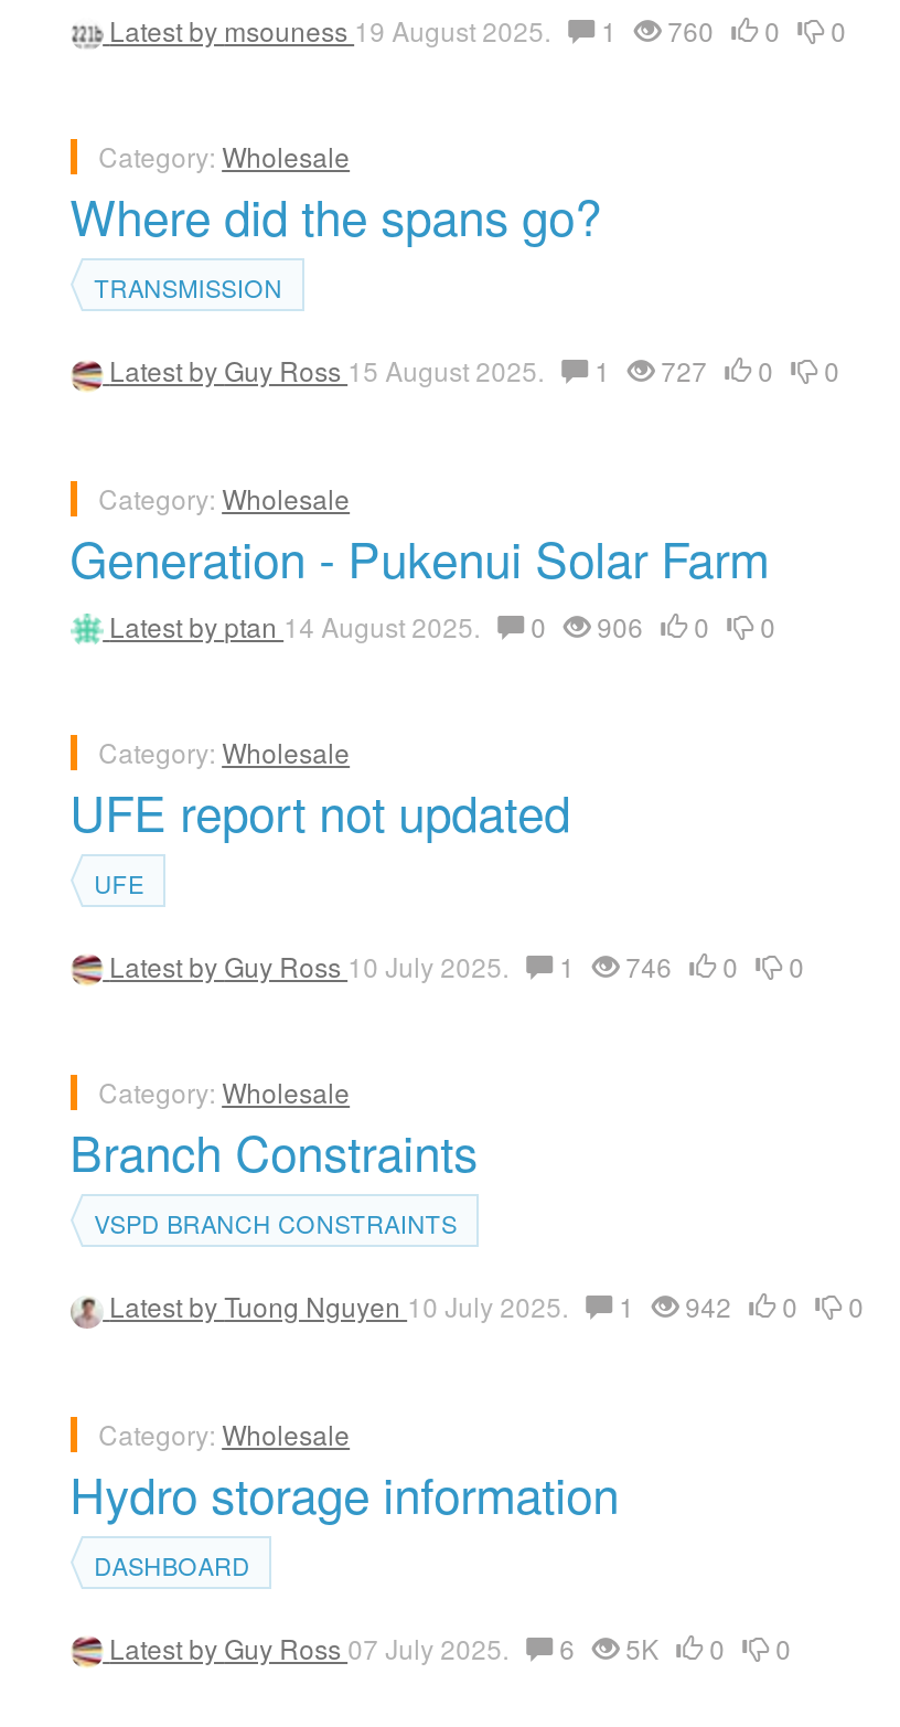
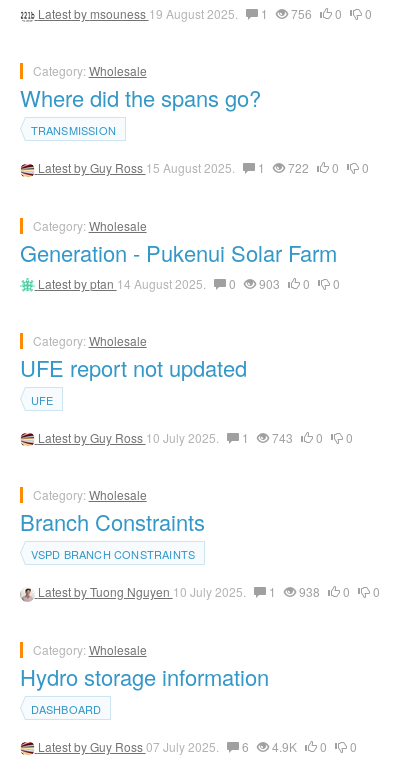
[109,11,846,48] Latest by msouness 19 August 2025. 1 760 0 0 -> [38,5,372,22] Latest by msouness 19 August 2025. 1 756 0 0
[109,351,840,389] Latest by Guy Ross 15 August 2025. 1 727 0 0 -> [38,159,369,176] Latest by Guy Ross 15 August 2025. 1 722 0 0
[109,606,776,643] Latest by ptan 14 August 2025. 0 906 0 0 -> [38,274,340,291] Latest by ptan 14 August 2025. 0 903 0 0
[109,947,804,984] Latest by Guy Ross 10 July 2025. 1 746 0 0 -> [38,429,353,446] Latest by Guy Ross 10 July 2025. 1 743 0 0
[109,1287,864,1325] Latest by Tuong Nguyen 10 July 2025. 1 942 0 0 -> [38,583,380,600] Latest by Tuong Nguyen 10 July 2025. 1 938 0 0
[109,1628,791,1665] Latest by Guy Ross 07 July 2025. 6 5K 0 0 -> [38,738,357,755] Latest by Guy Ross 07 July 2025. 6 4.9K 0 0

